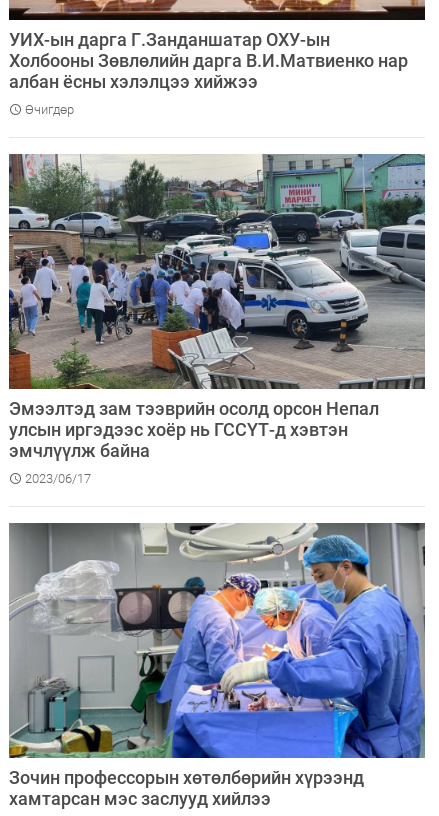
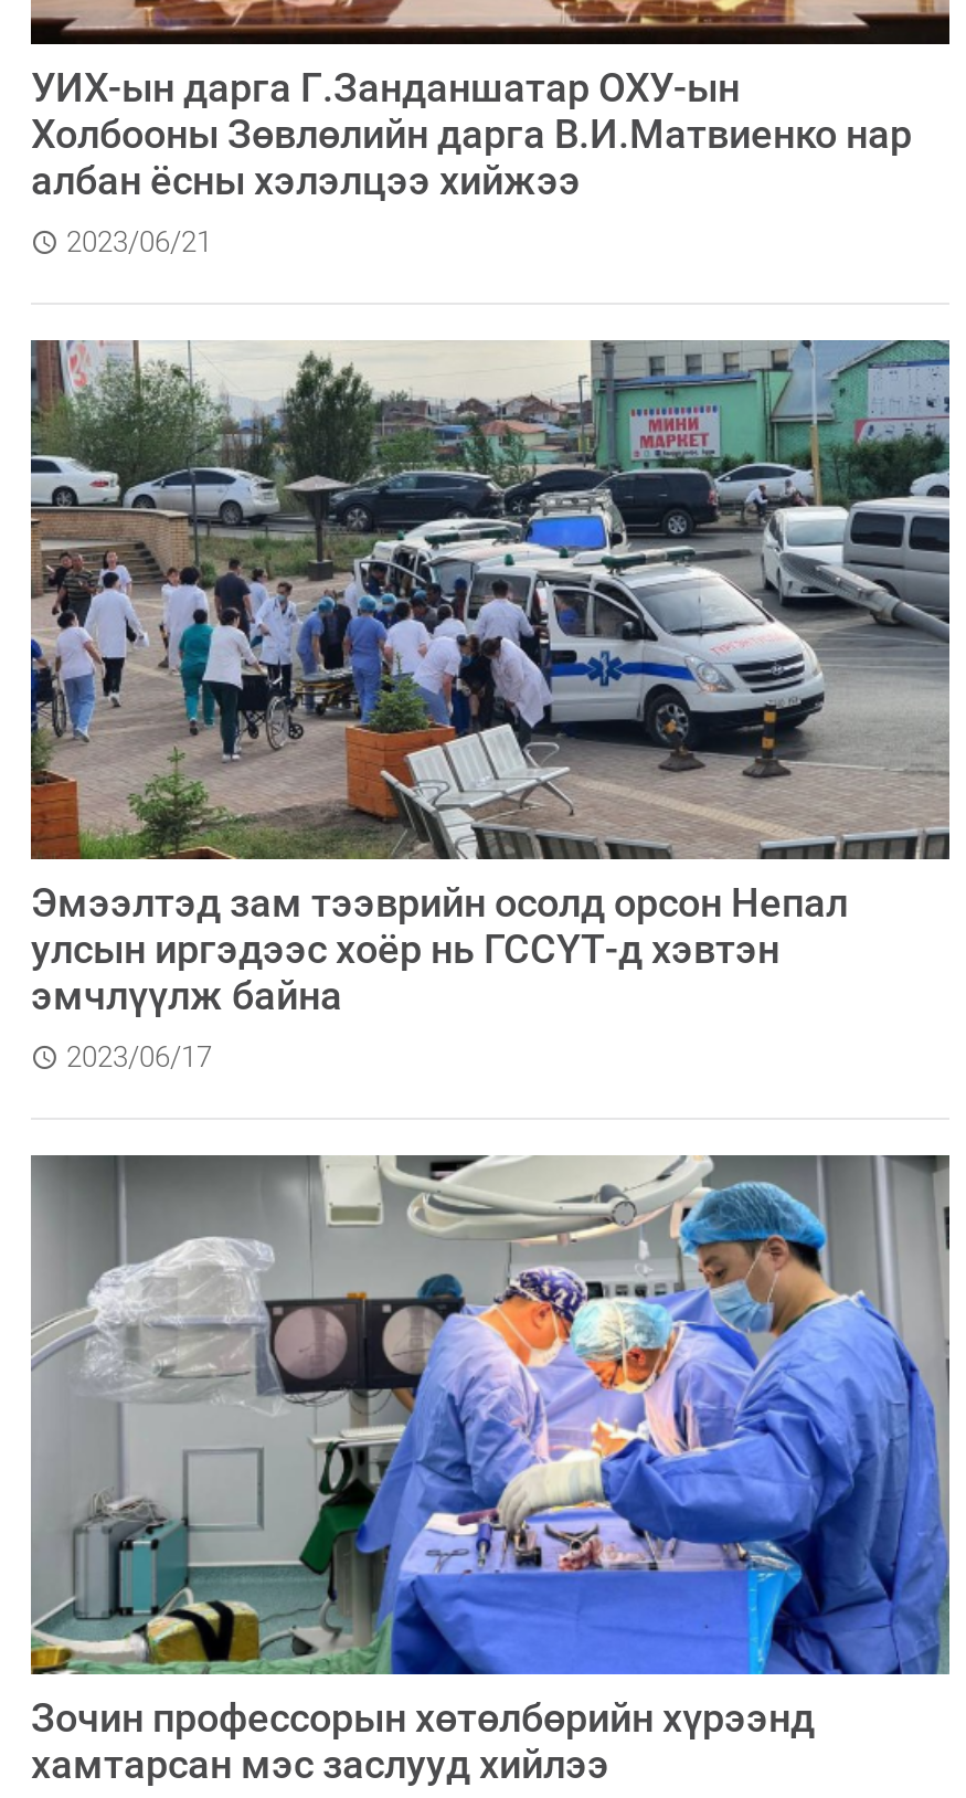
[25,102,74,117] Өчигдөр -> [66,226,212,259] 2023/06/21

